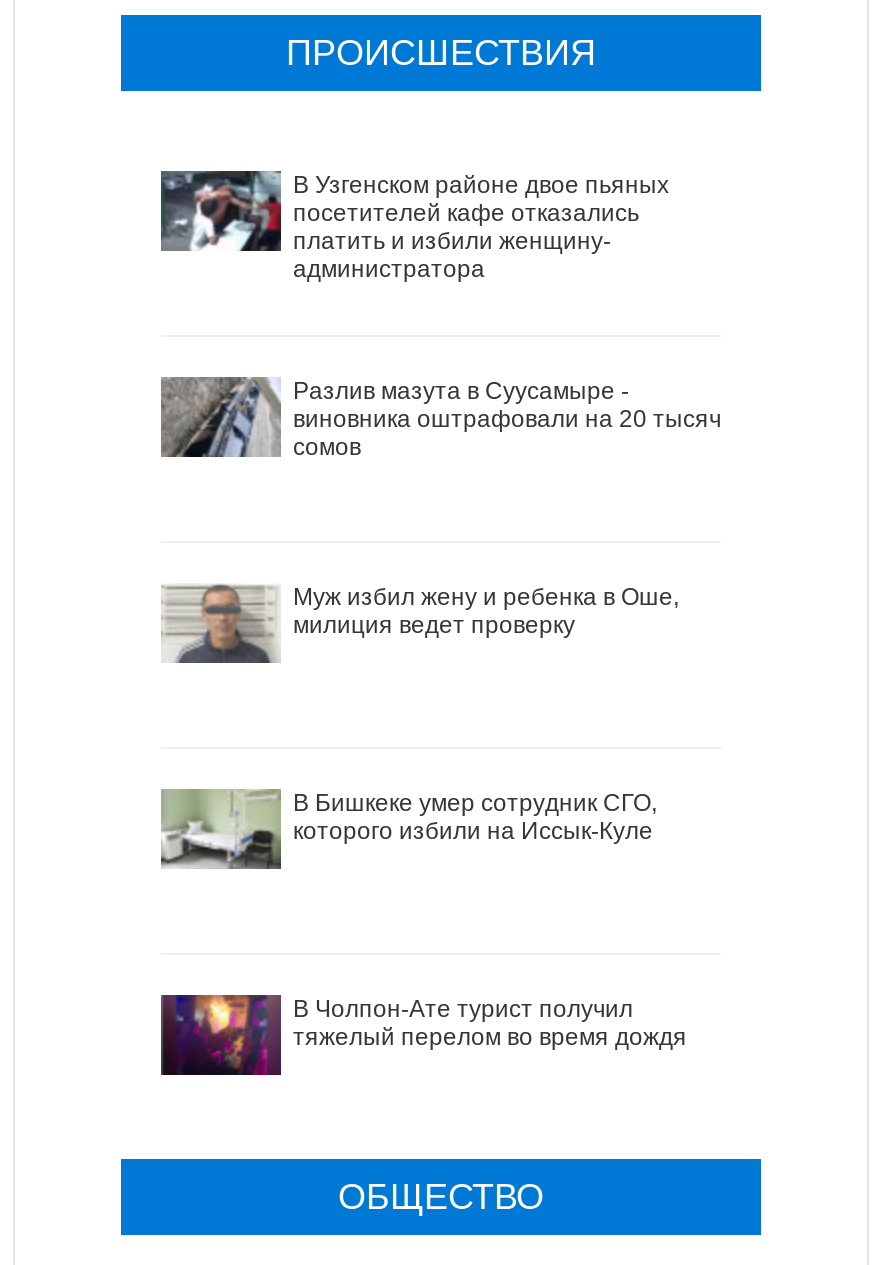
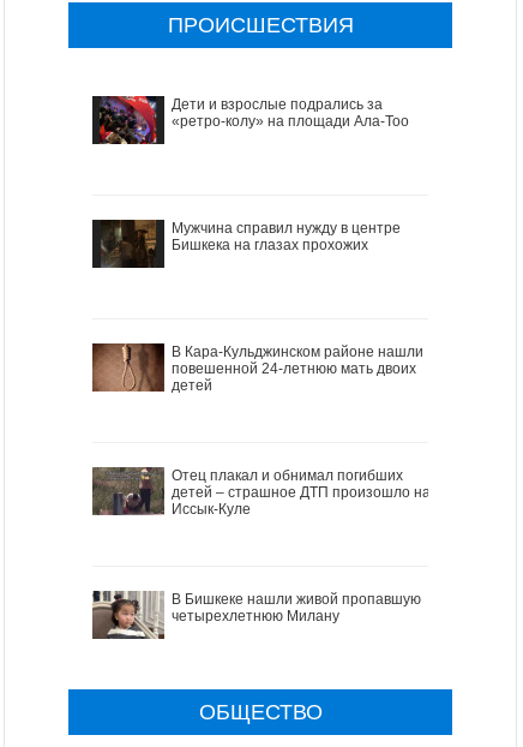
[161,169,669,283] [image] | В Узгенском районе двое пьяных | посетителей кафе отказались | платить и избили женщину- | администратора -> [92,95,409,145] [image] | Дети и взрослые подрались за | «ретро-колу» на площади Ала-Тоо
[161,377,721,461] [image] | Разлив мазута в Суусамыре - | виновника оштрафовали на 20 тысяч | сомов -> [92,220,401,269] [image] | Мужчина справил нужду в центре | Бишкека на глазах прохожих
[161,583,679,665] [image] | Муж избил жену и ребенка в Оше, | милиция ведет проверку -> [91,342,423,394] [image] | В Кара-Кульджинском районе нашли | повешенной 24-летнюю мать двоих | детей
[161,789,657,869] [image] | В Бишкеке умер сотрудник СГО, | которого избили на Иссык-Куле -> [91,467,431,517] [image] | Отец плакал и обнимал погибших | детей – страшное ДТП произошло на | Иссык-Куле
[161,995,687,1075] [image] | В Чолпон-Ате турист получил | тяжелый перелом во время дождя -> [92,591,421,640] [image] | В Бишкеке нашли живой пропавшую | четырехлетнюю Милану

